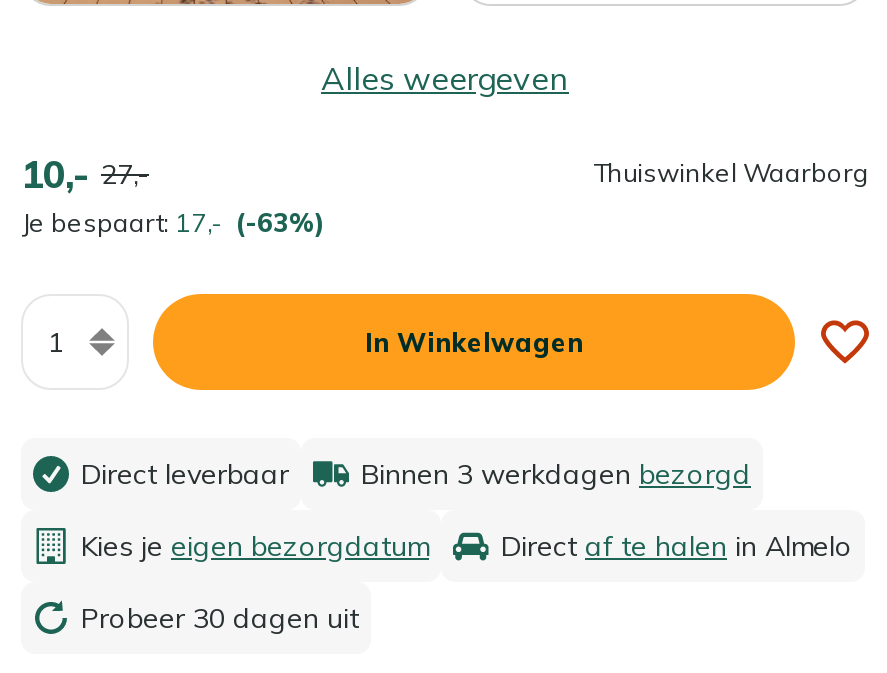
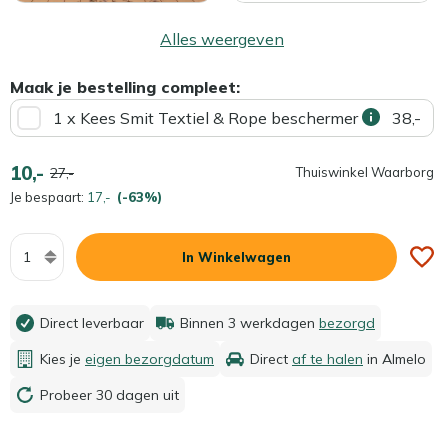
none -> [10,77,421,128] Maak je bestelling compleet: | 1 x Kees Smit Textiel & Rope beschermer | 38,-

